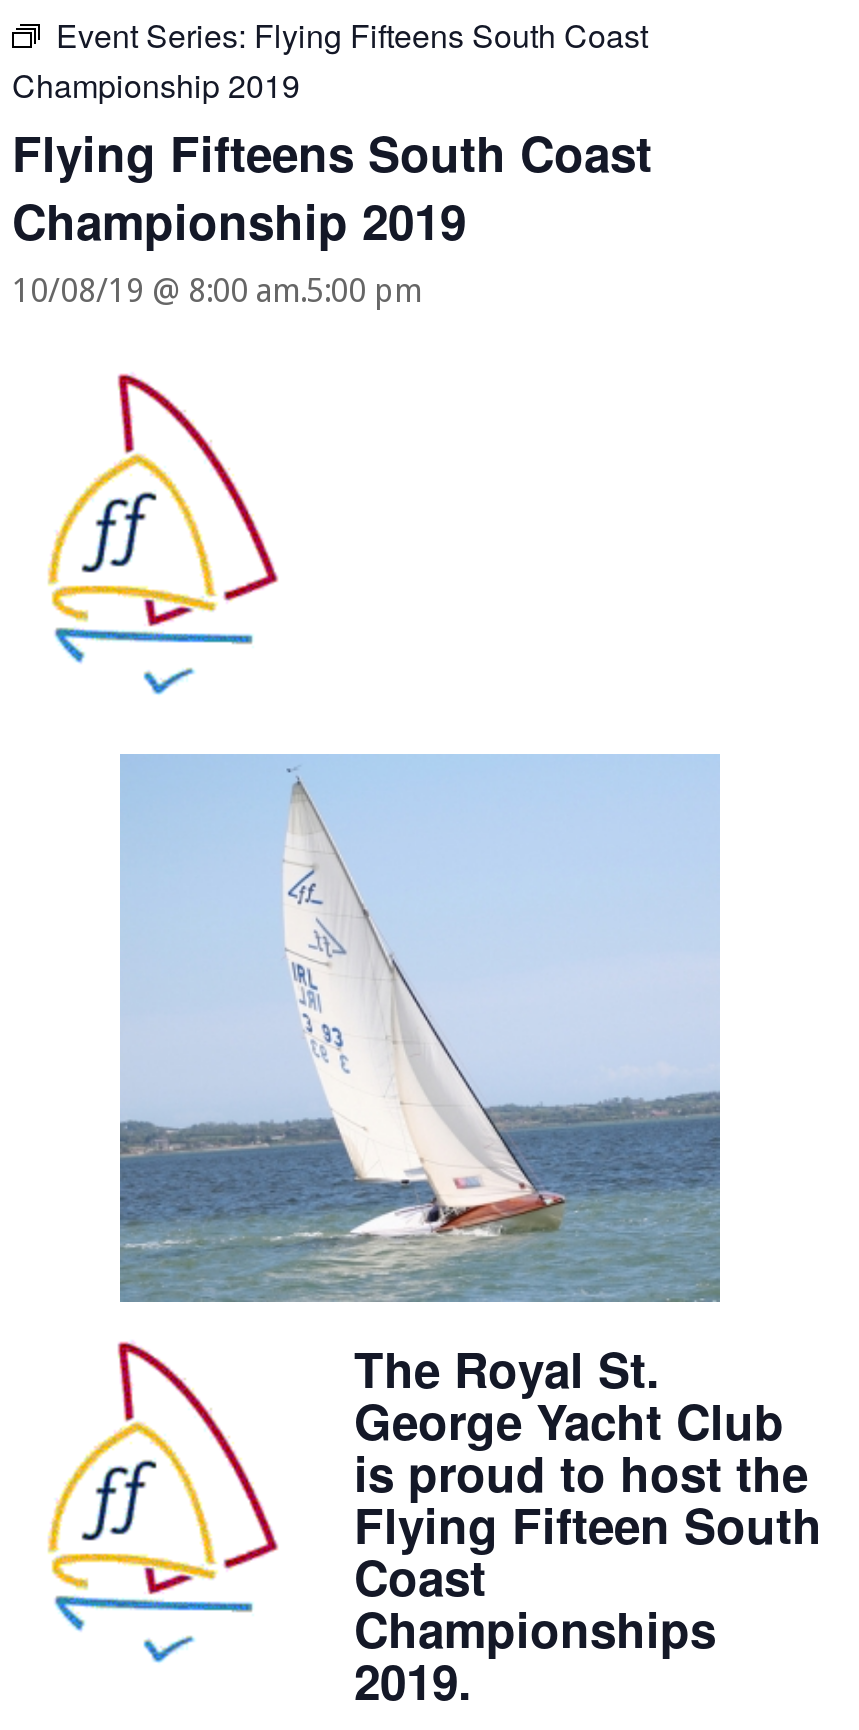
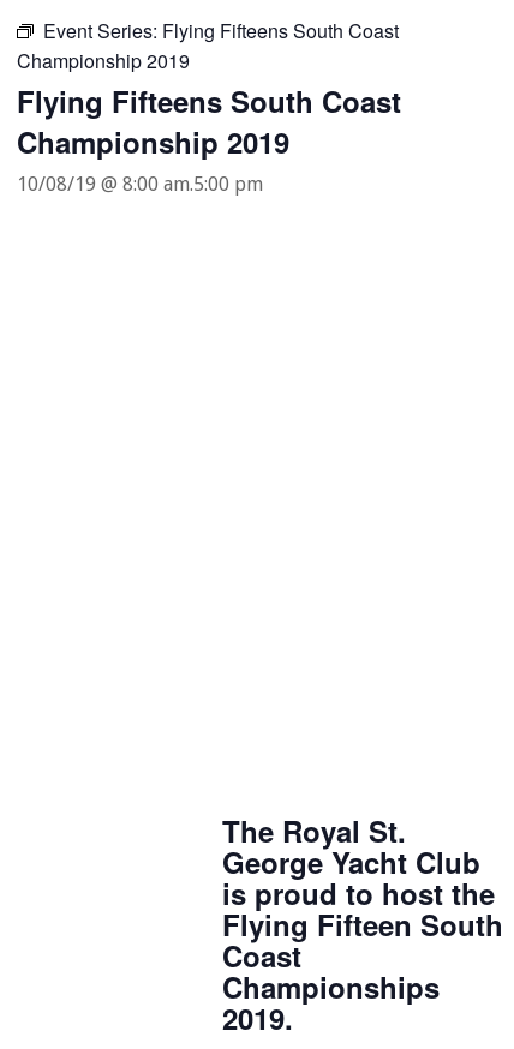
[46,372,280,696] [image] -> none
[118,752,722,1304] [image] -> none
[46,1340,280,1664] [image] -> none

